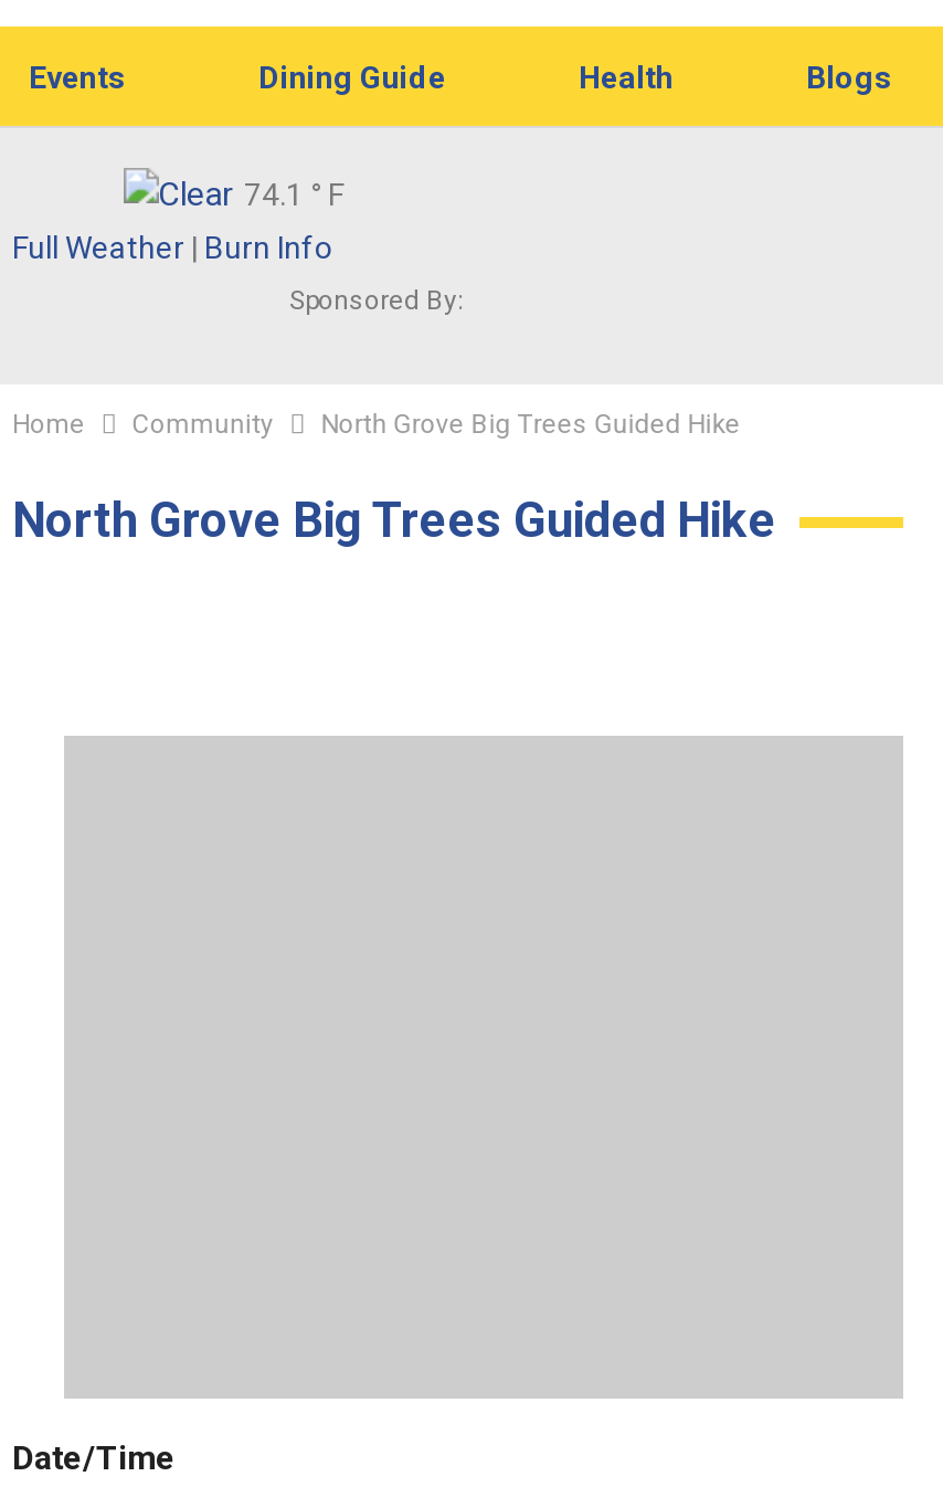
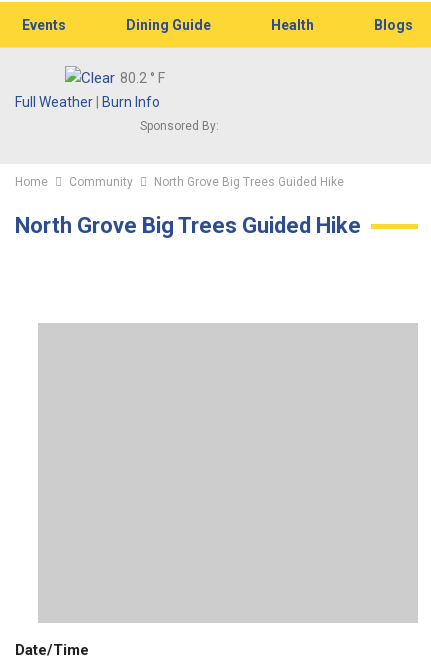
[244,177,343,212] 74.1 ° F -> [119,70,164,86] 80.2 ° F

